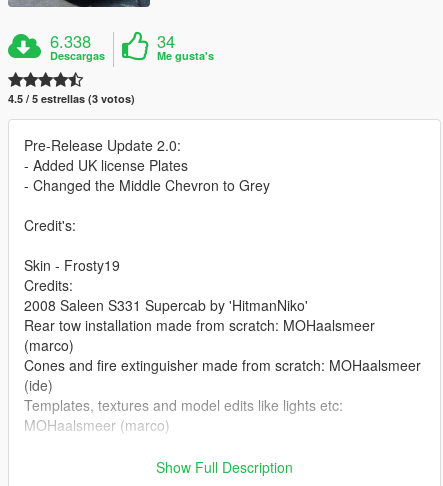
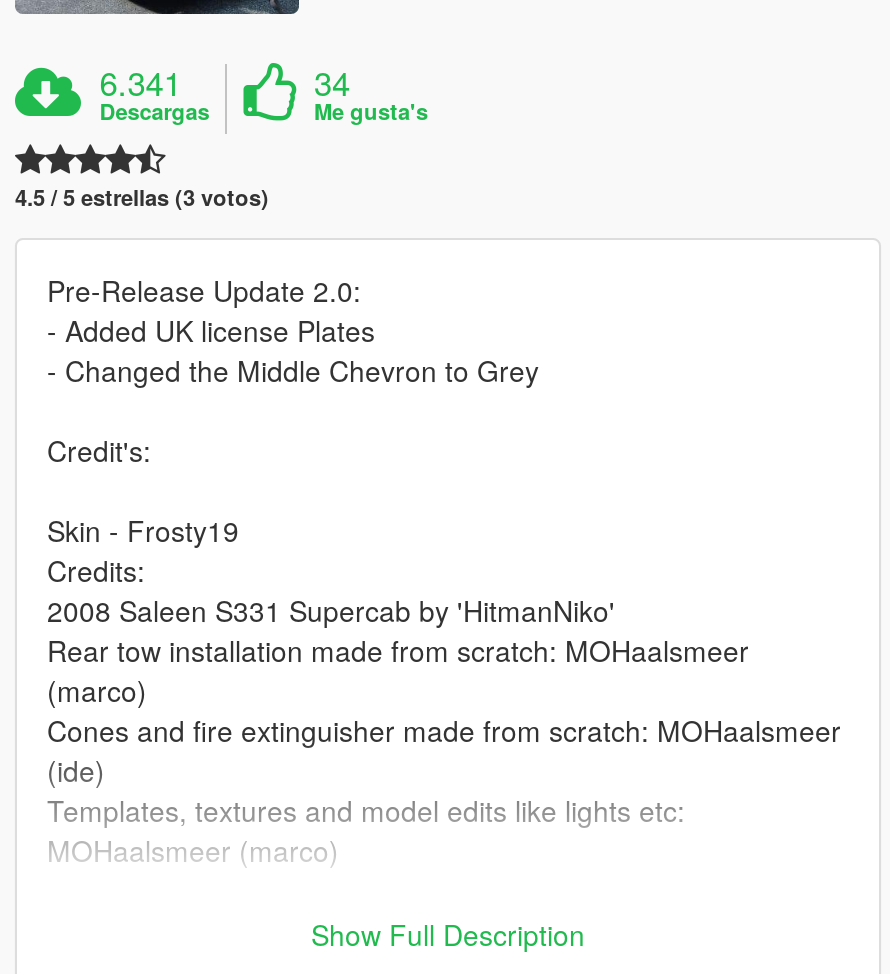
[50,29,91,53] 6.338 -> [99,59,181,107] 6.341

